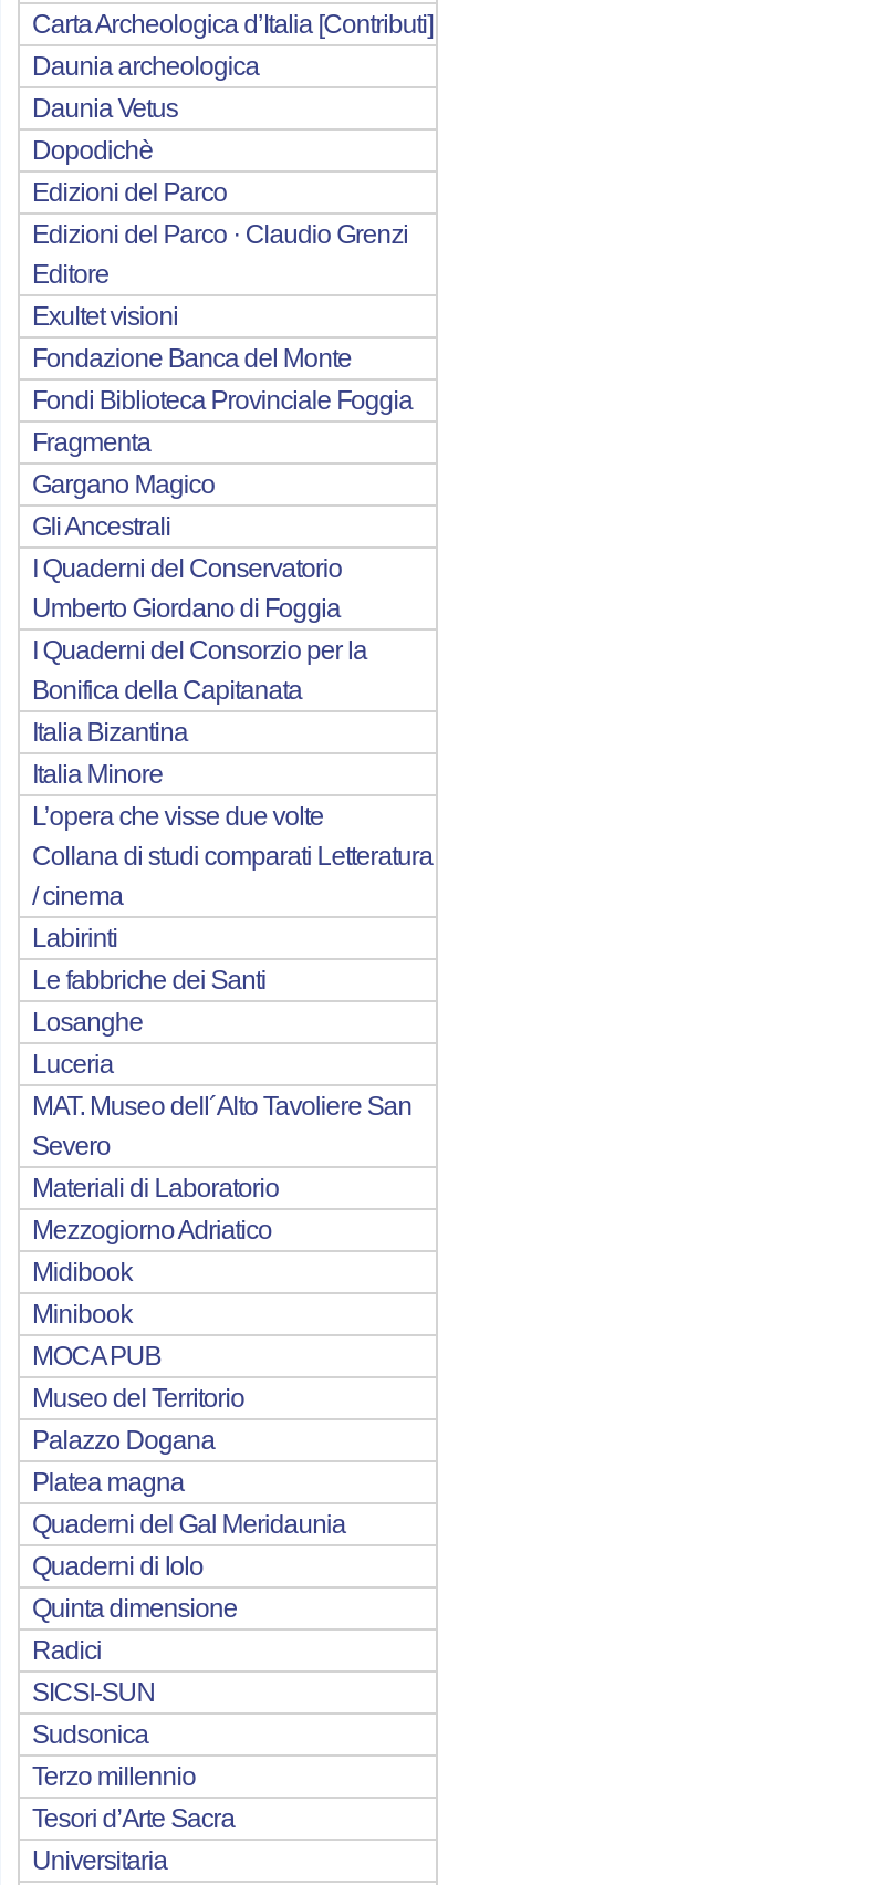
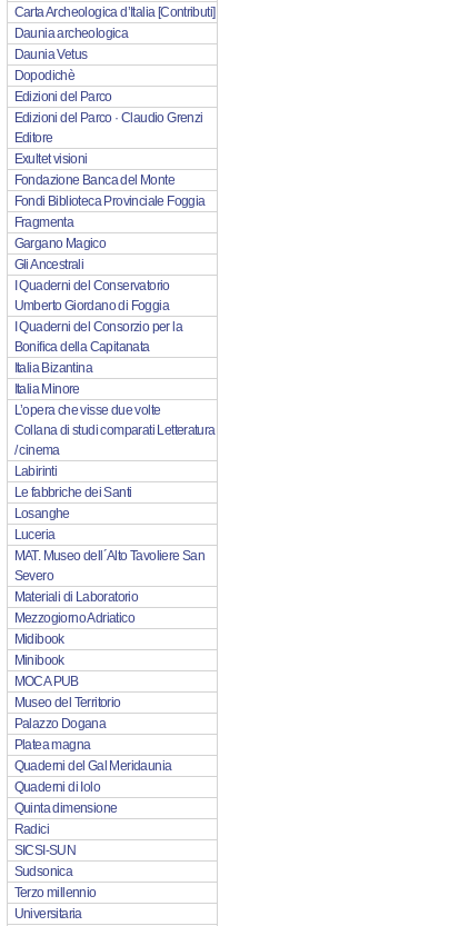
[32,1804,235,1835] Tesori d’Arte Sacra -> none

